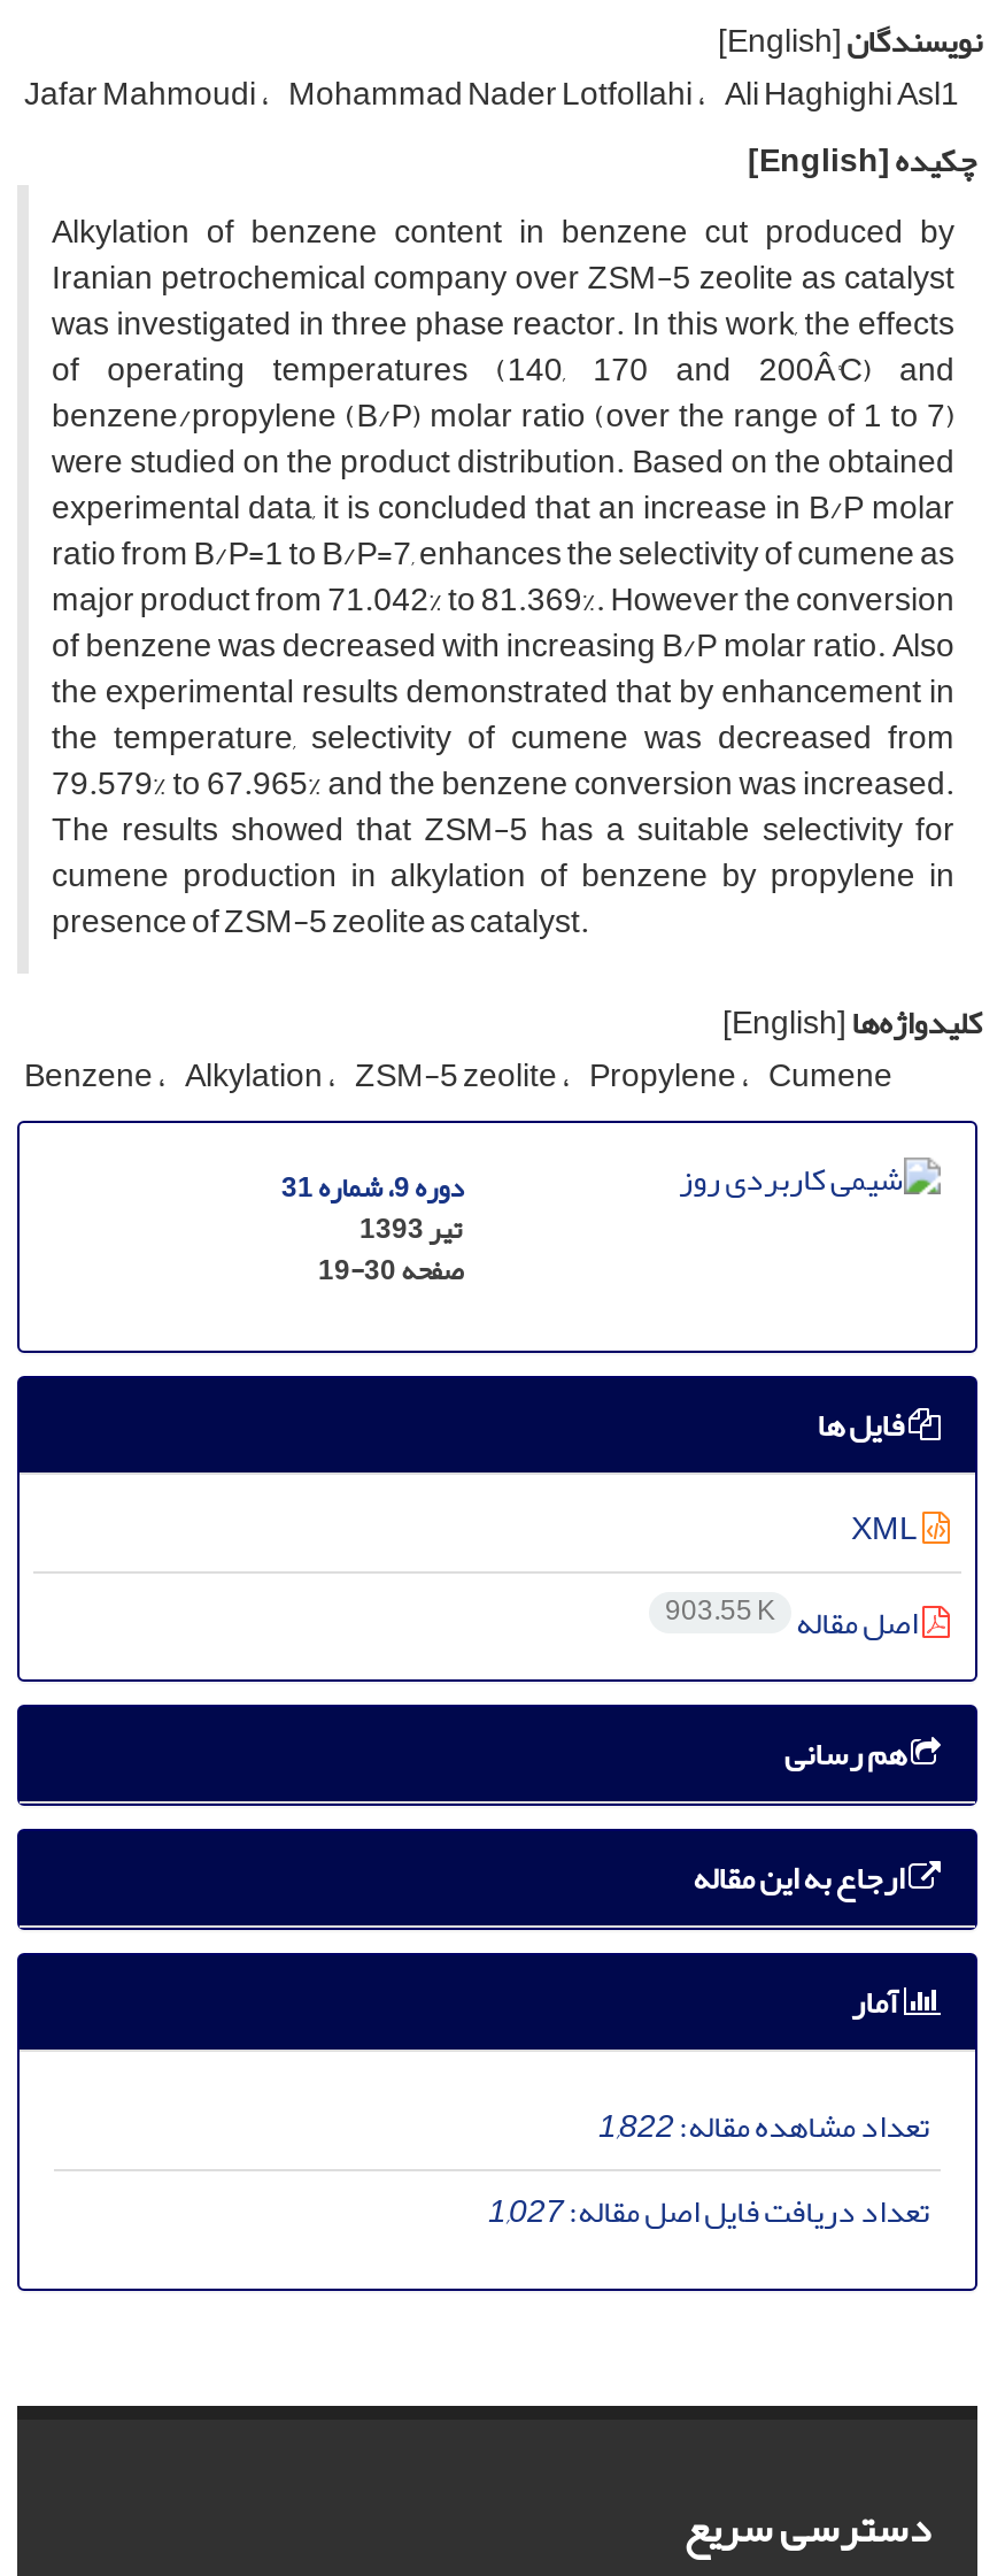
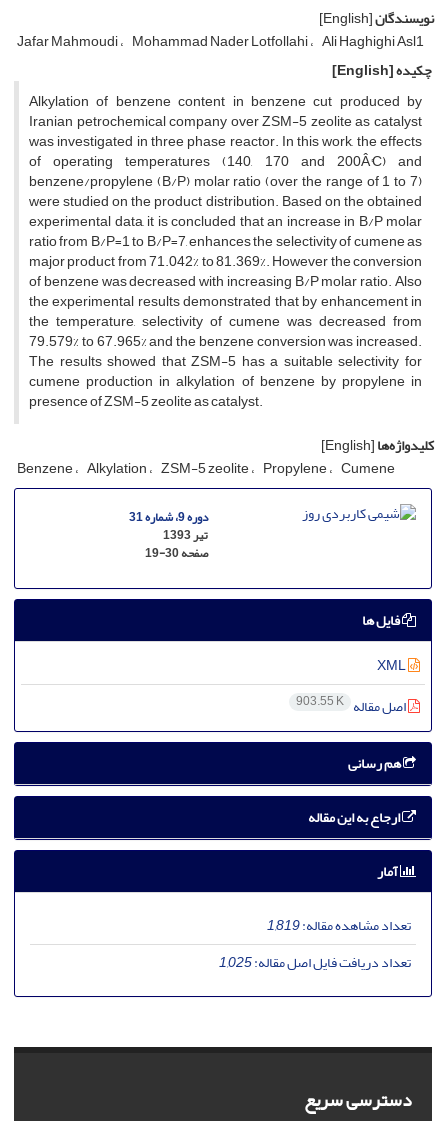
[598,2095,929,2157] تعداد مشاهده مقاله:1,822 -> [267,912,411,939] تعداد مشاهده مقاله:1,819
[488,2180,929,2242] تعداد دریافت فایل اصل مقاله:1,027 -> [219,949,411,976] تعداد دریافت فایل اصل مقاله:1,025

